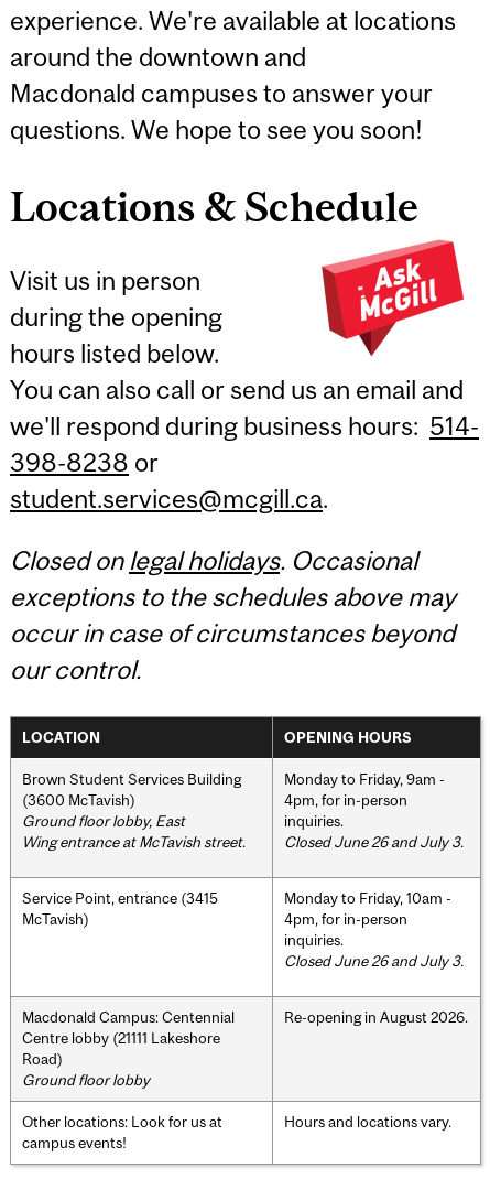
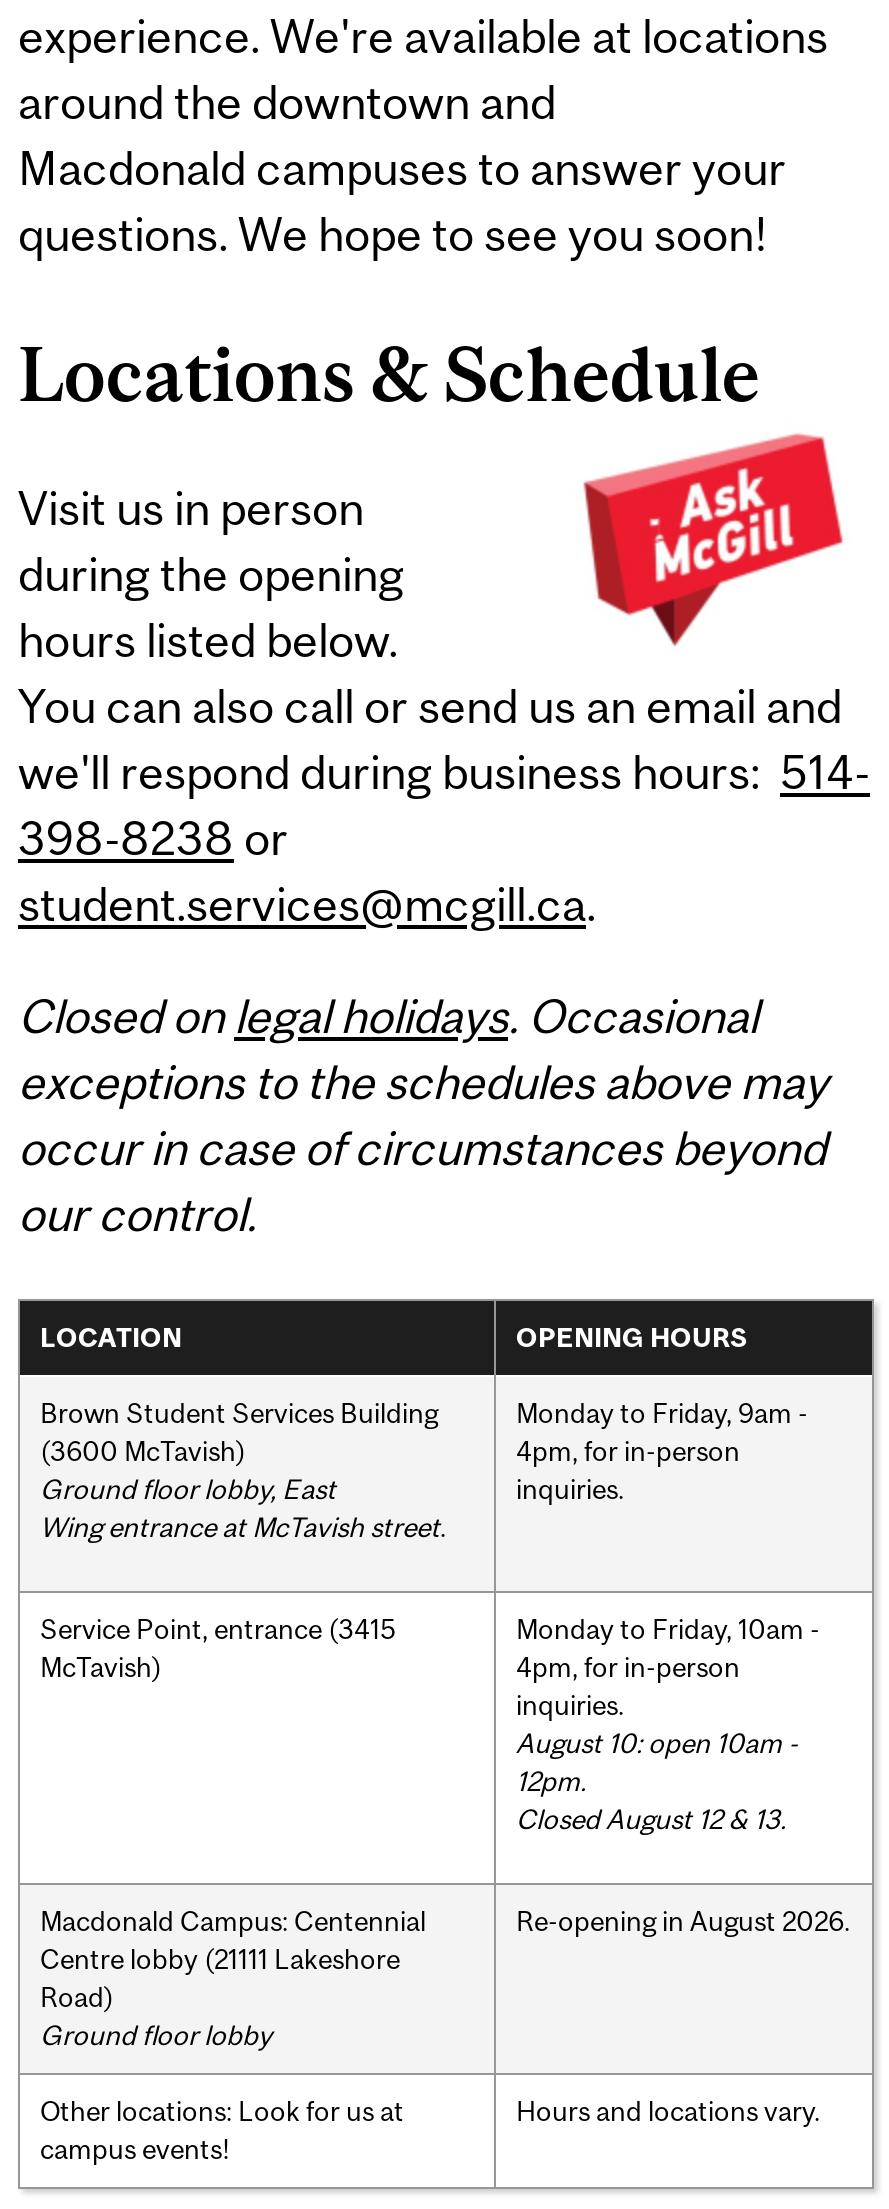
[284,833,464,850] Closed June 26 and July 3. -> none
[284,952,464,969] Closed June 26 and July 3. -> [516,1726,798,1834] August 10: open 10am - | 12pm. | Closed August 12 & 13.

